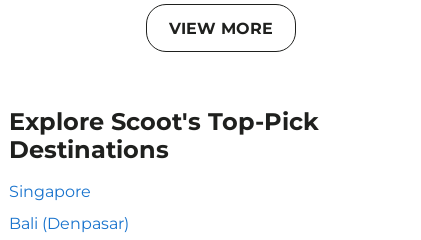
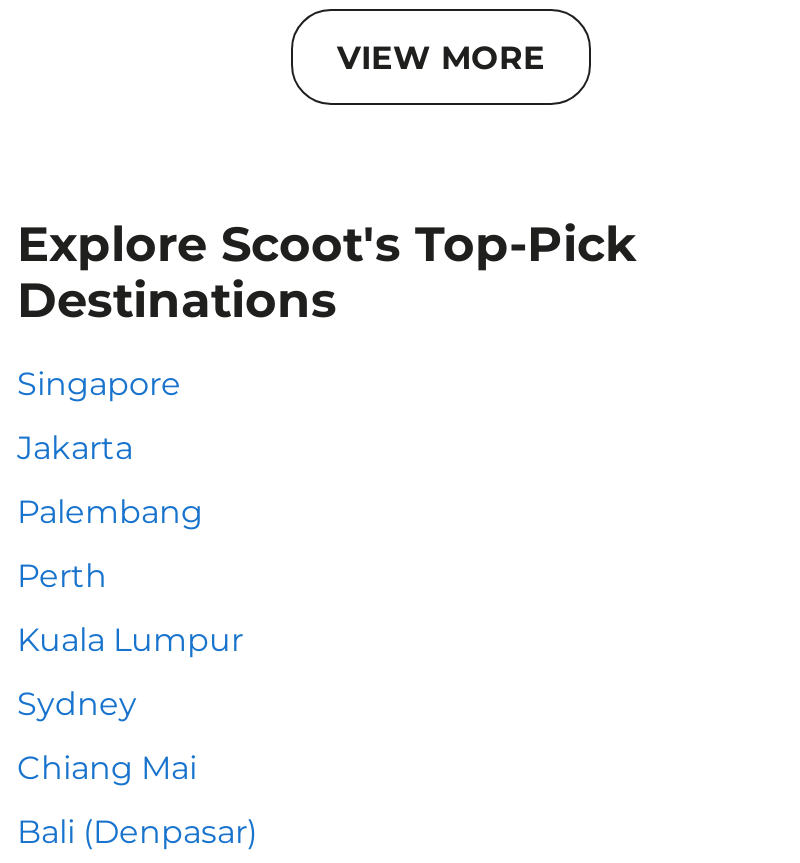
none -> [17,429,243,787] Jakarta | Palembang | Perth | Kuala Lumpur | Sydney | Chiang Mai

